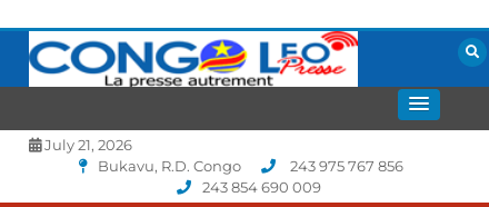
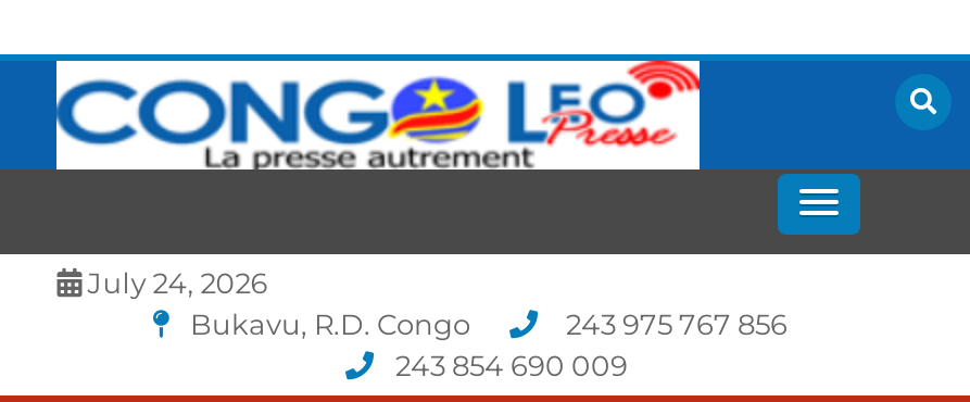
[41,136,132,154] July 21, 2026 -> [81,266,268,301] July 24, 2026

